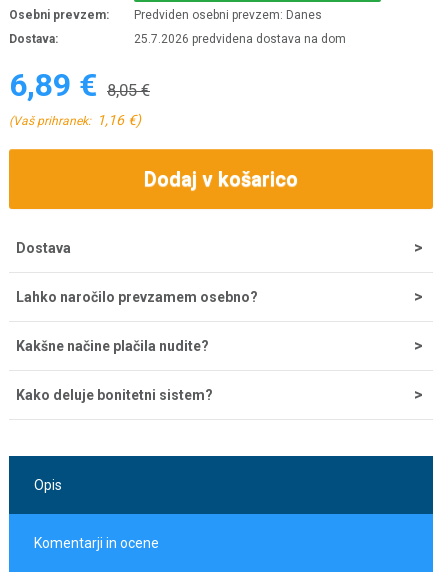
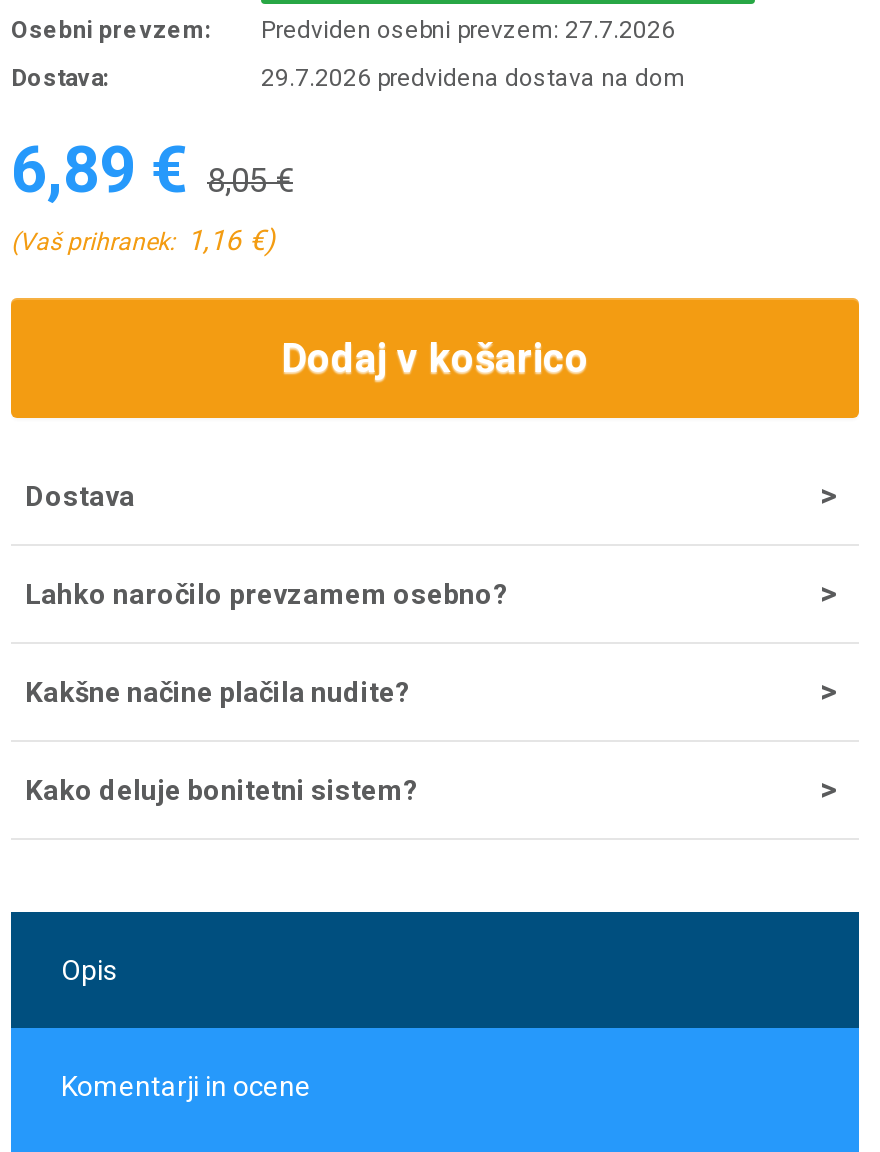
[134,8,322,22] Predviden osebni prevzem: Danes -> [261,16,675,44] Predviden osebni prevzem: 27.7.2026
[134,32,346,46] 25.7.2026 predvidena dostava na dom -> [261,64,685,92] 29.7.2026 predvidena dostava na dom

